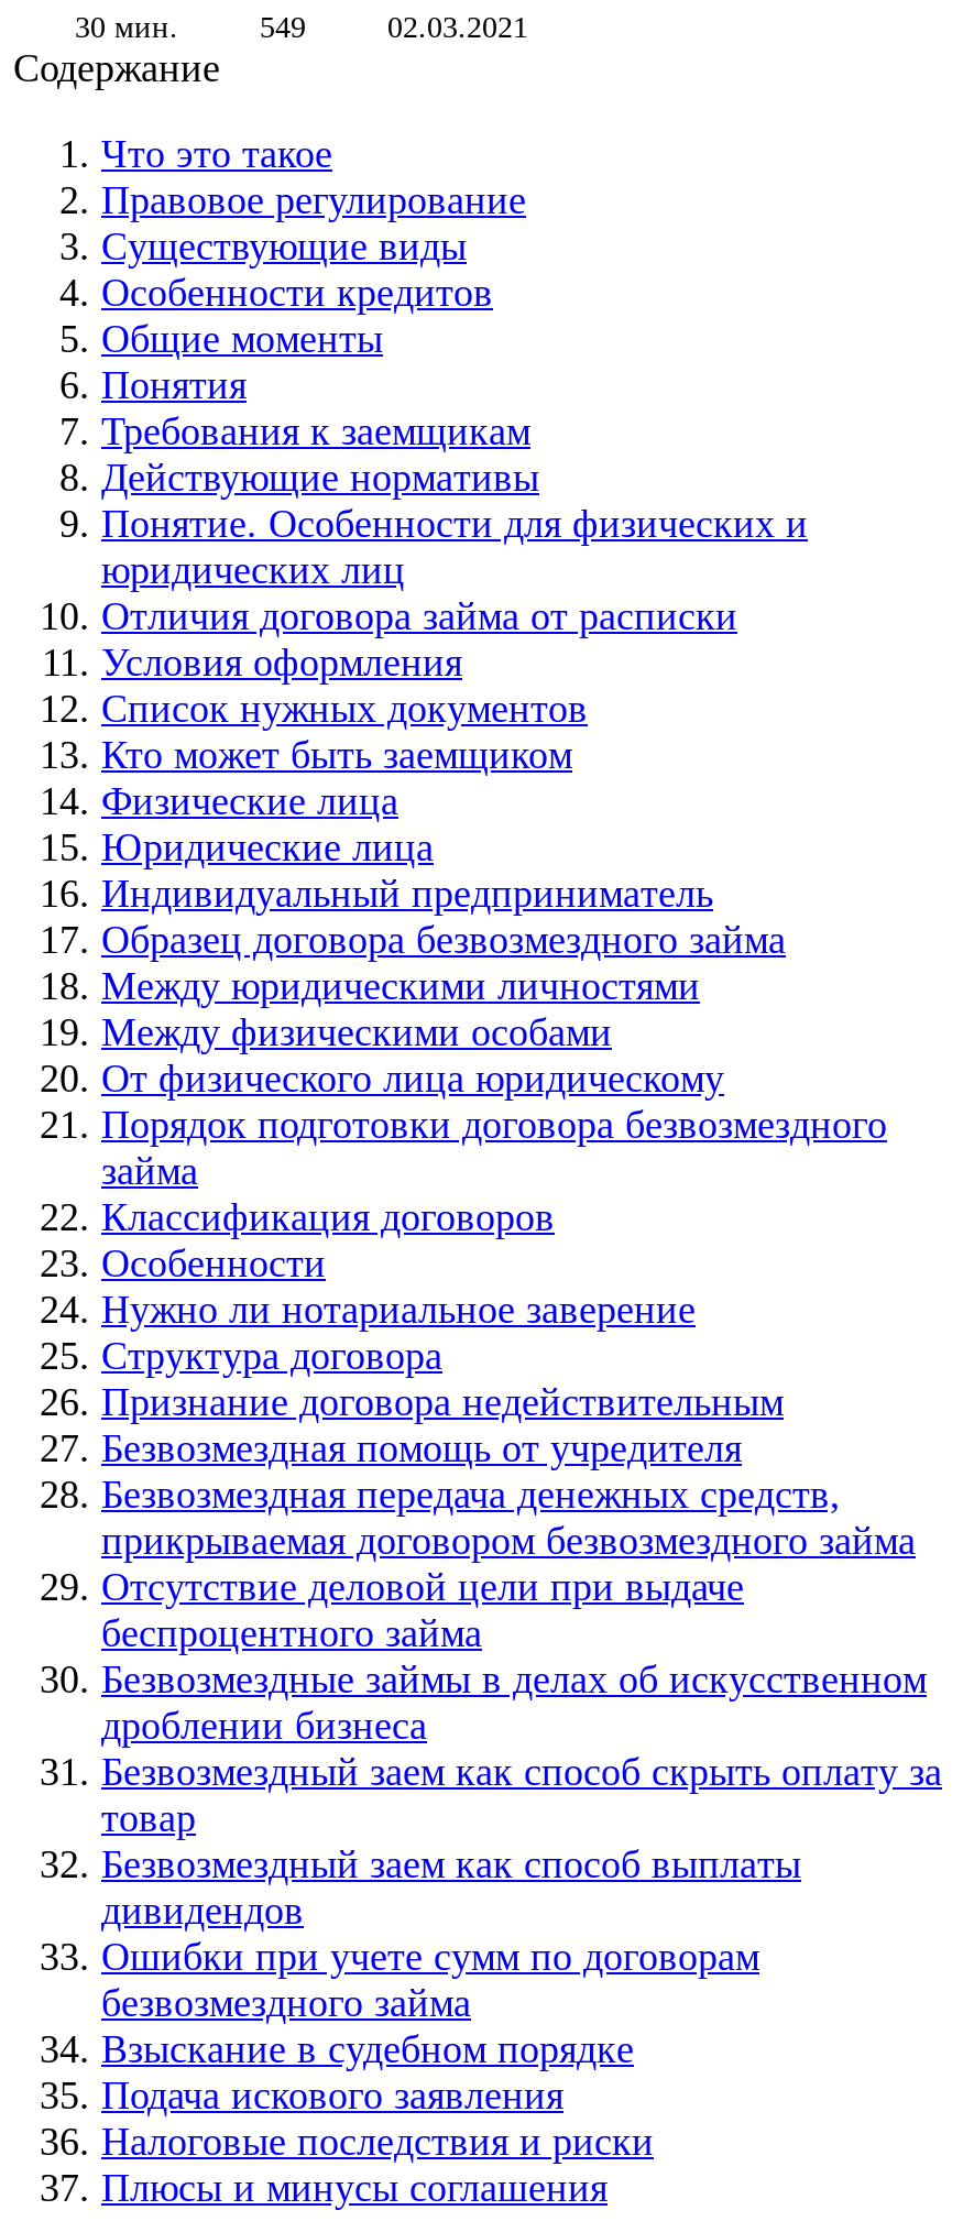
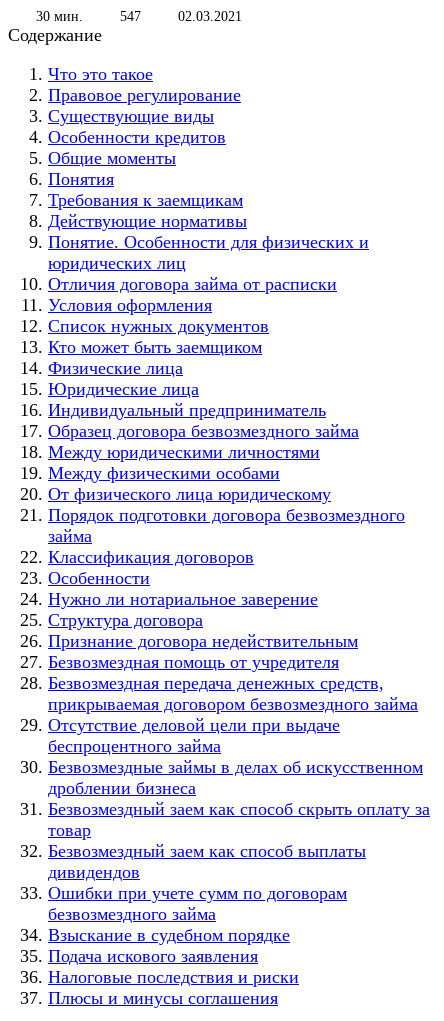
[260,11,306,44] 549 -> [120,9,141,24] 547

